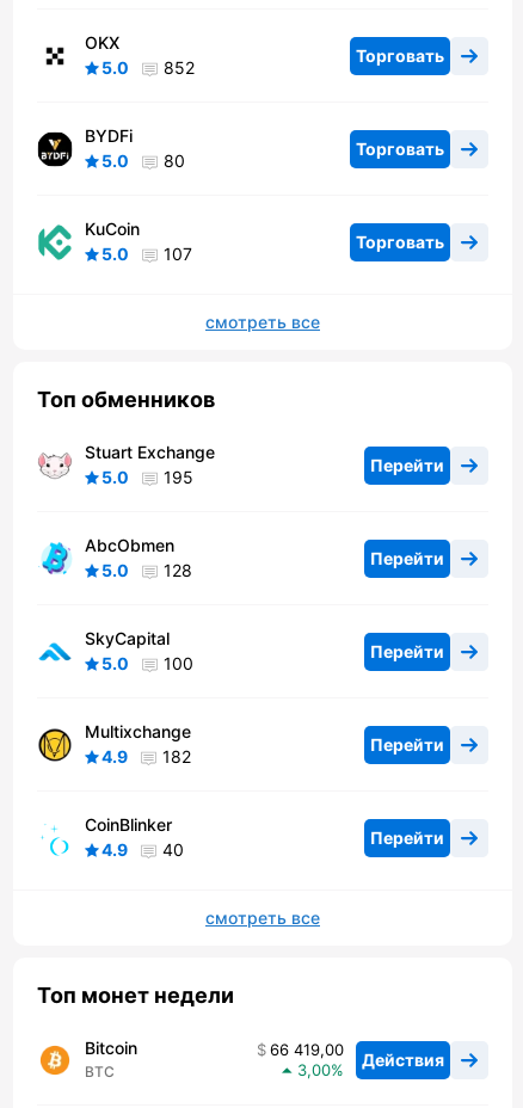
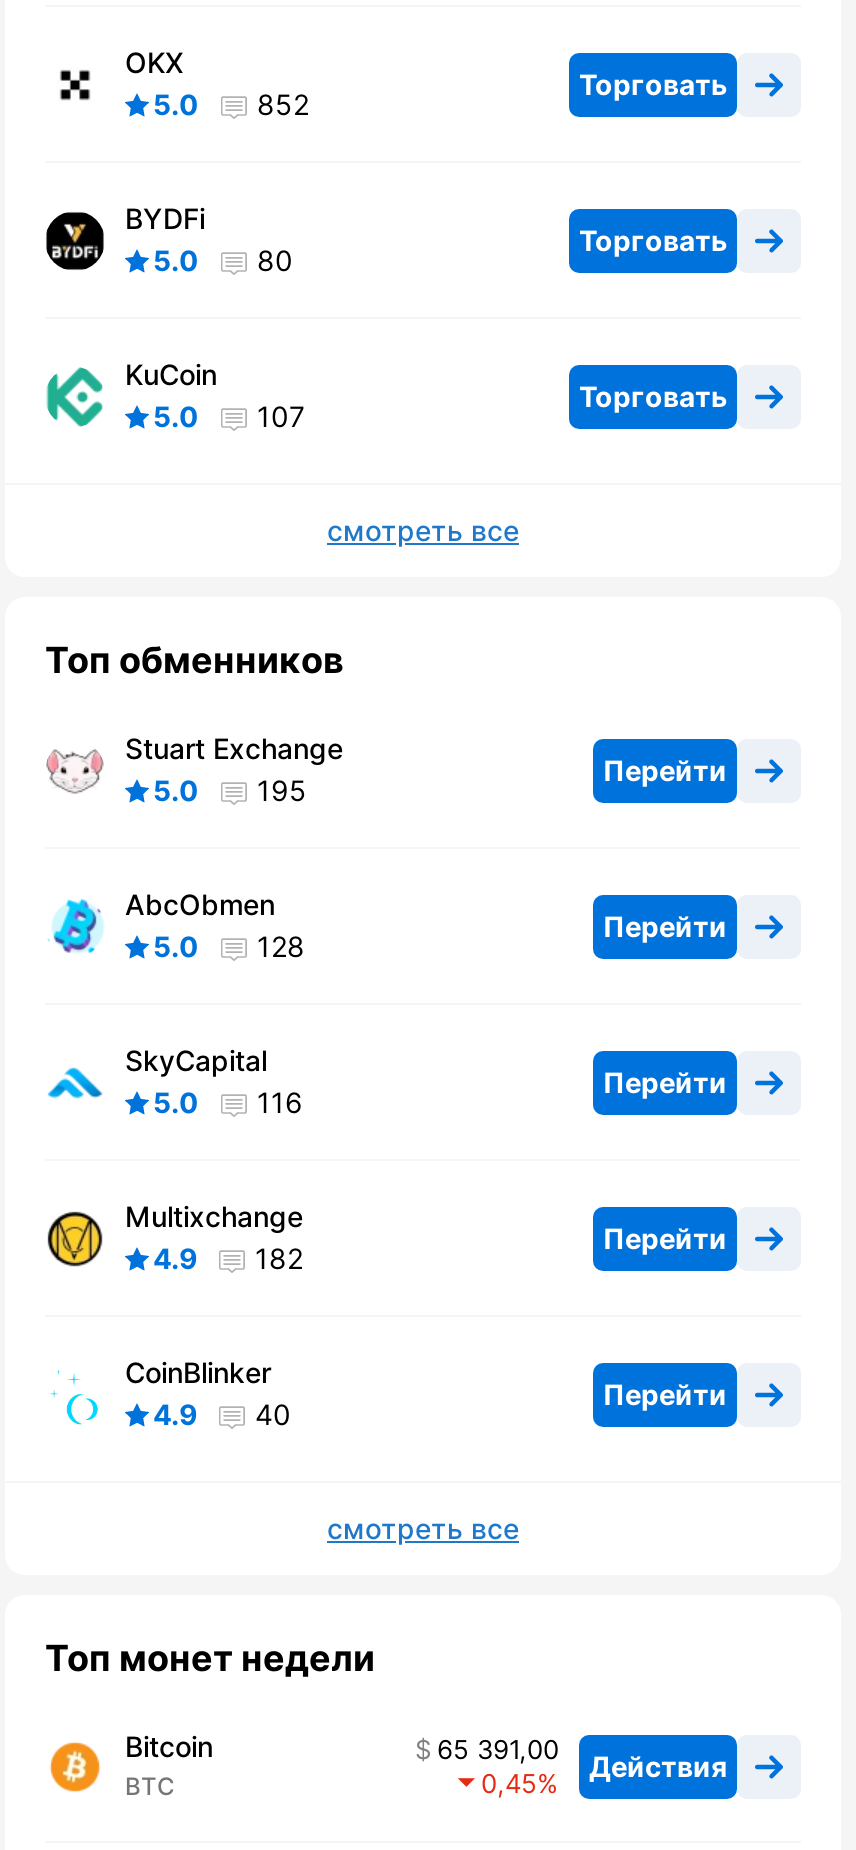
[101,654,193,674] 5.0 100 -> [153,1086,303,1120] 5.0 116
[270,1040,444,1070] 66 419,00 Действия -> [437,1734,727,1783] 65 391,00 Действия
[297,1061,331,1080] 3,00 -> [481,1768,537,1800] 0,45

